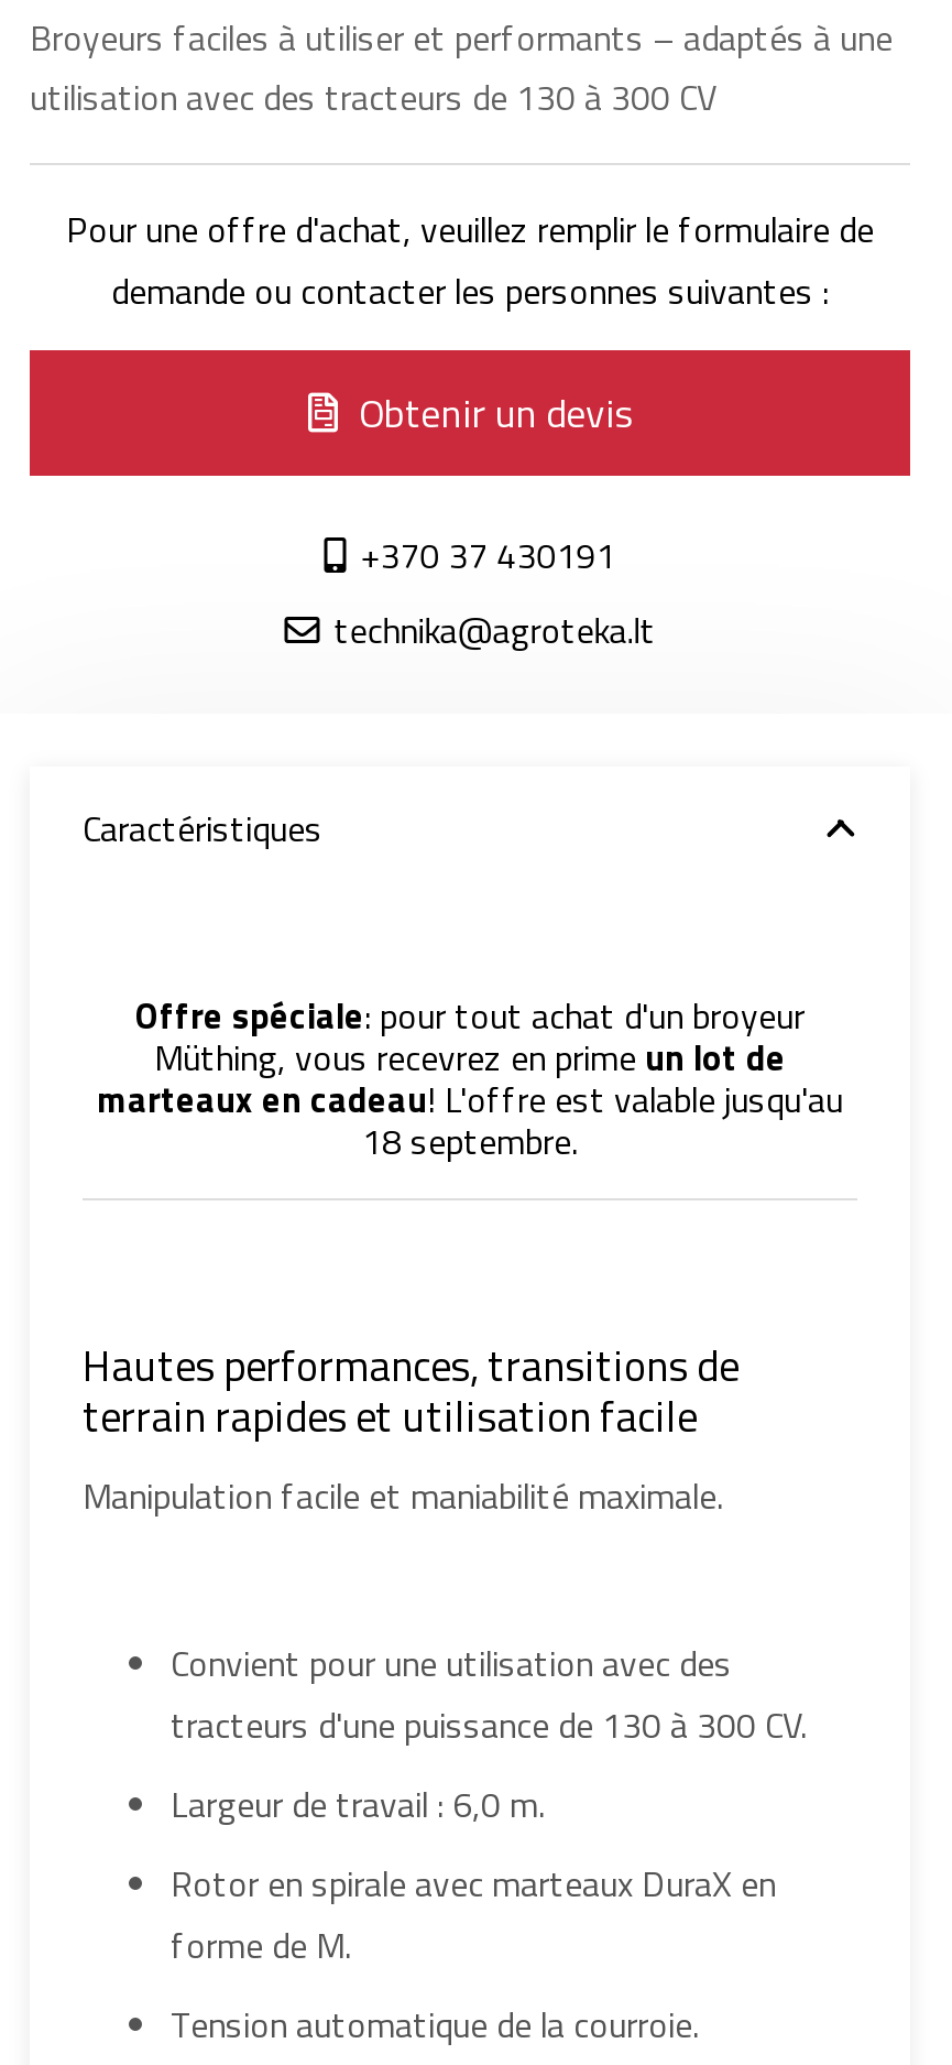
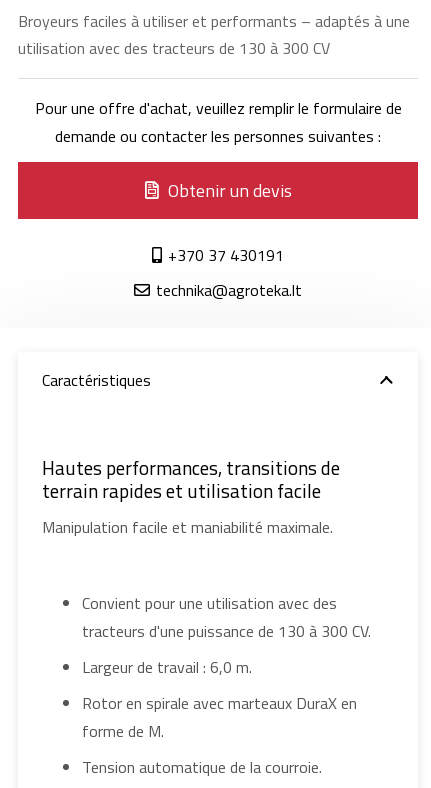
[97,990,843,1168] Offre spéciale: pour tout achat d'un broyeur | Müthing, vous recevrez en prime un lot de | marteaux en cadeau! L'offre est valable jusqu'au | 18 septembre. -> none

